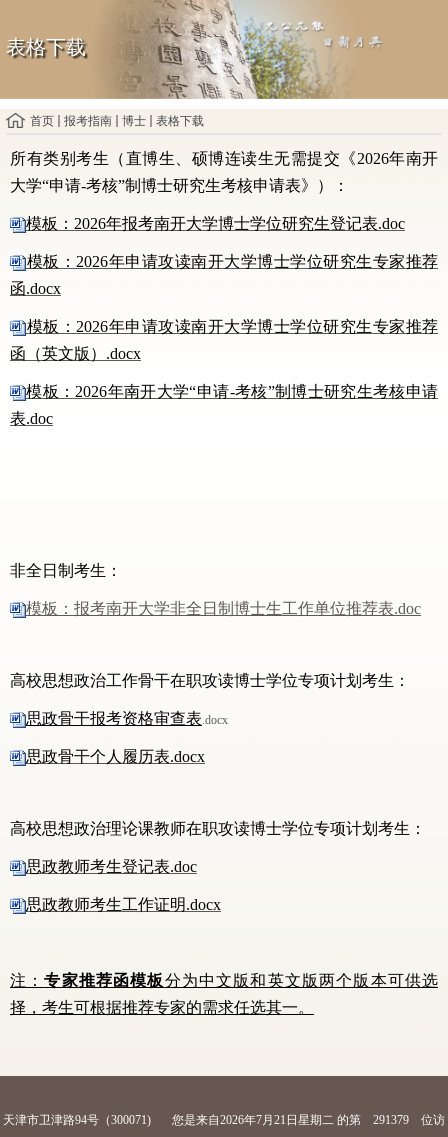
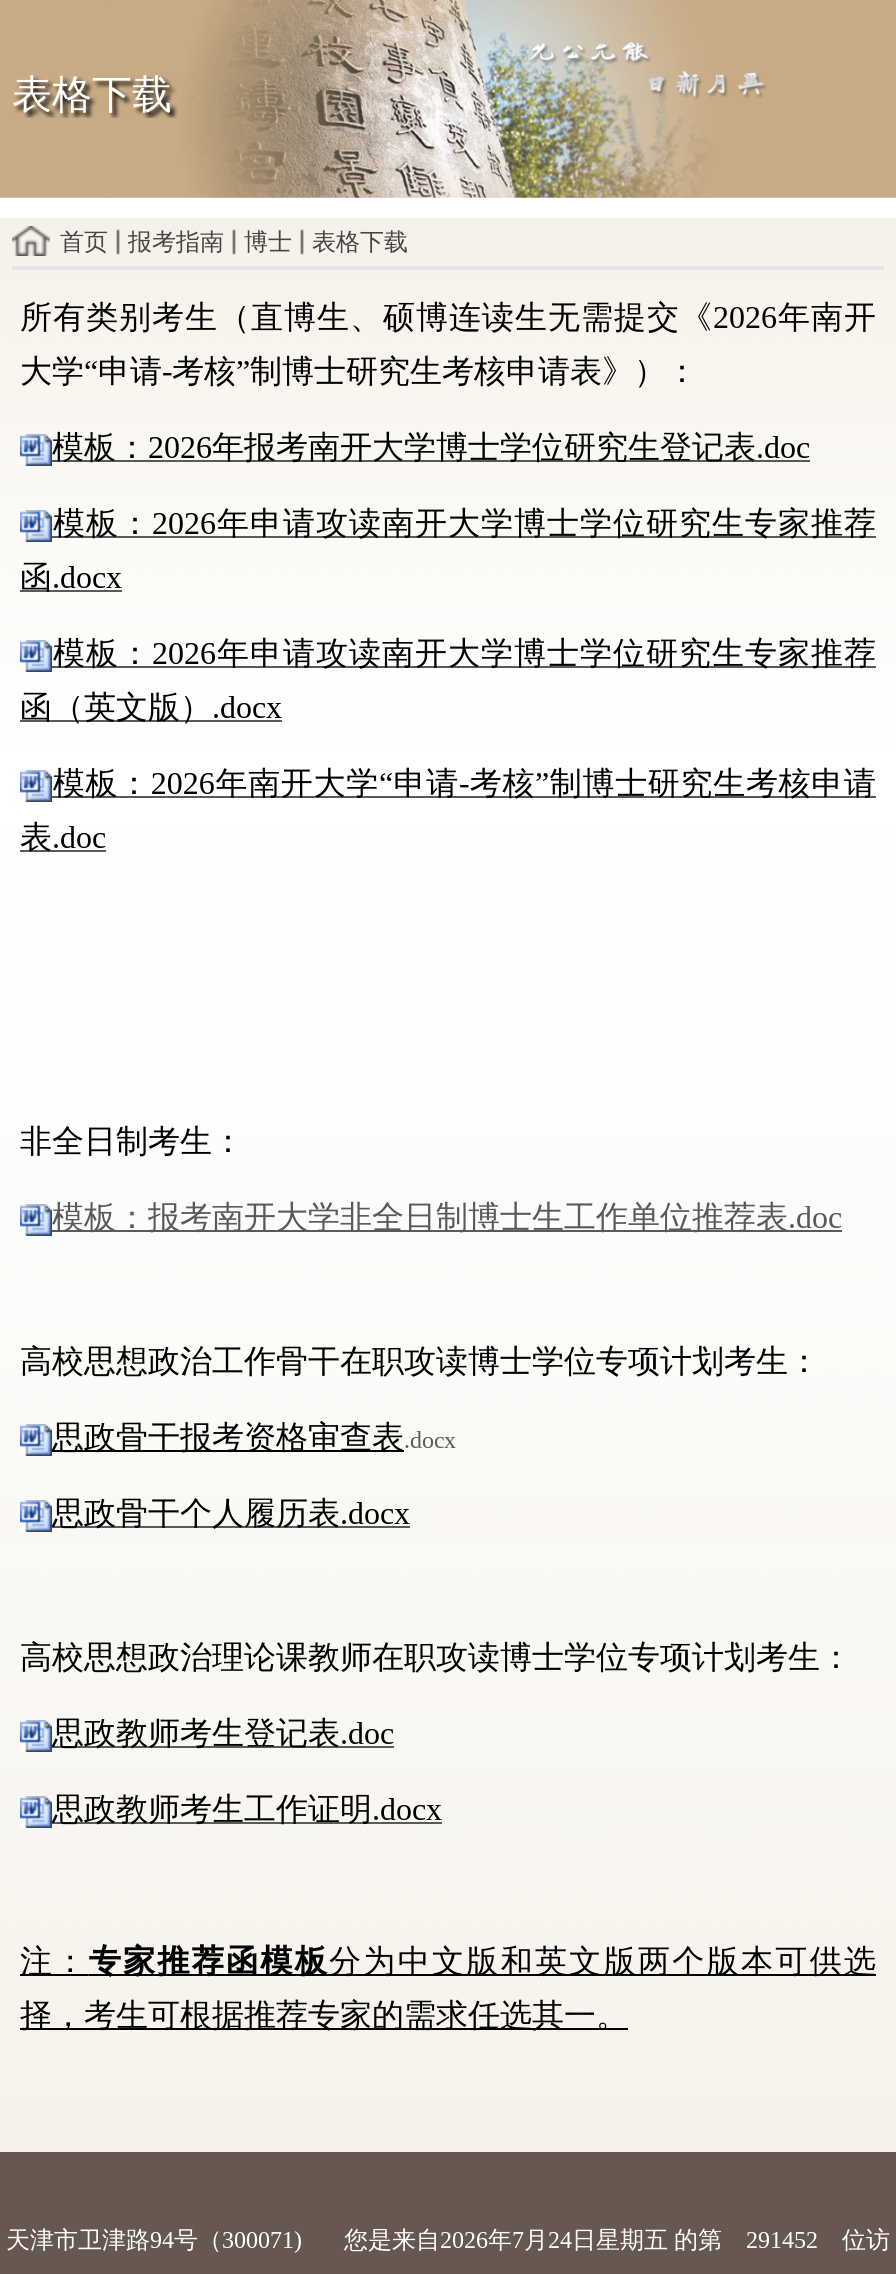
[3,1113,364,1127] 天津市卫津路94号（300071) 您是来自2026年7月21日星期二的第 -> [6,2226,728,2254] 天津市卫津路94号（300071) 您是来自2026年7月24日星期五的第
[373,1113,412,1127] 291379 -> [746,2226,824,2254] 291452

